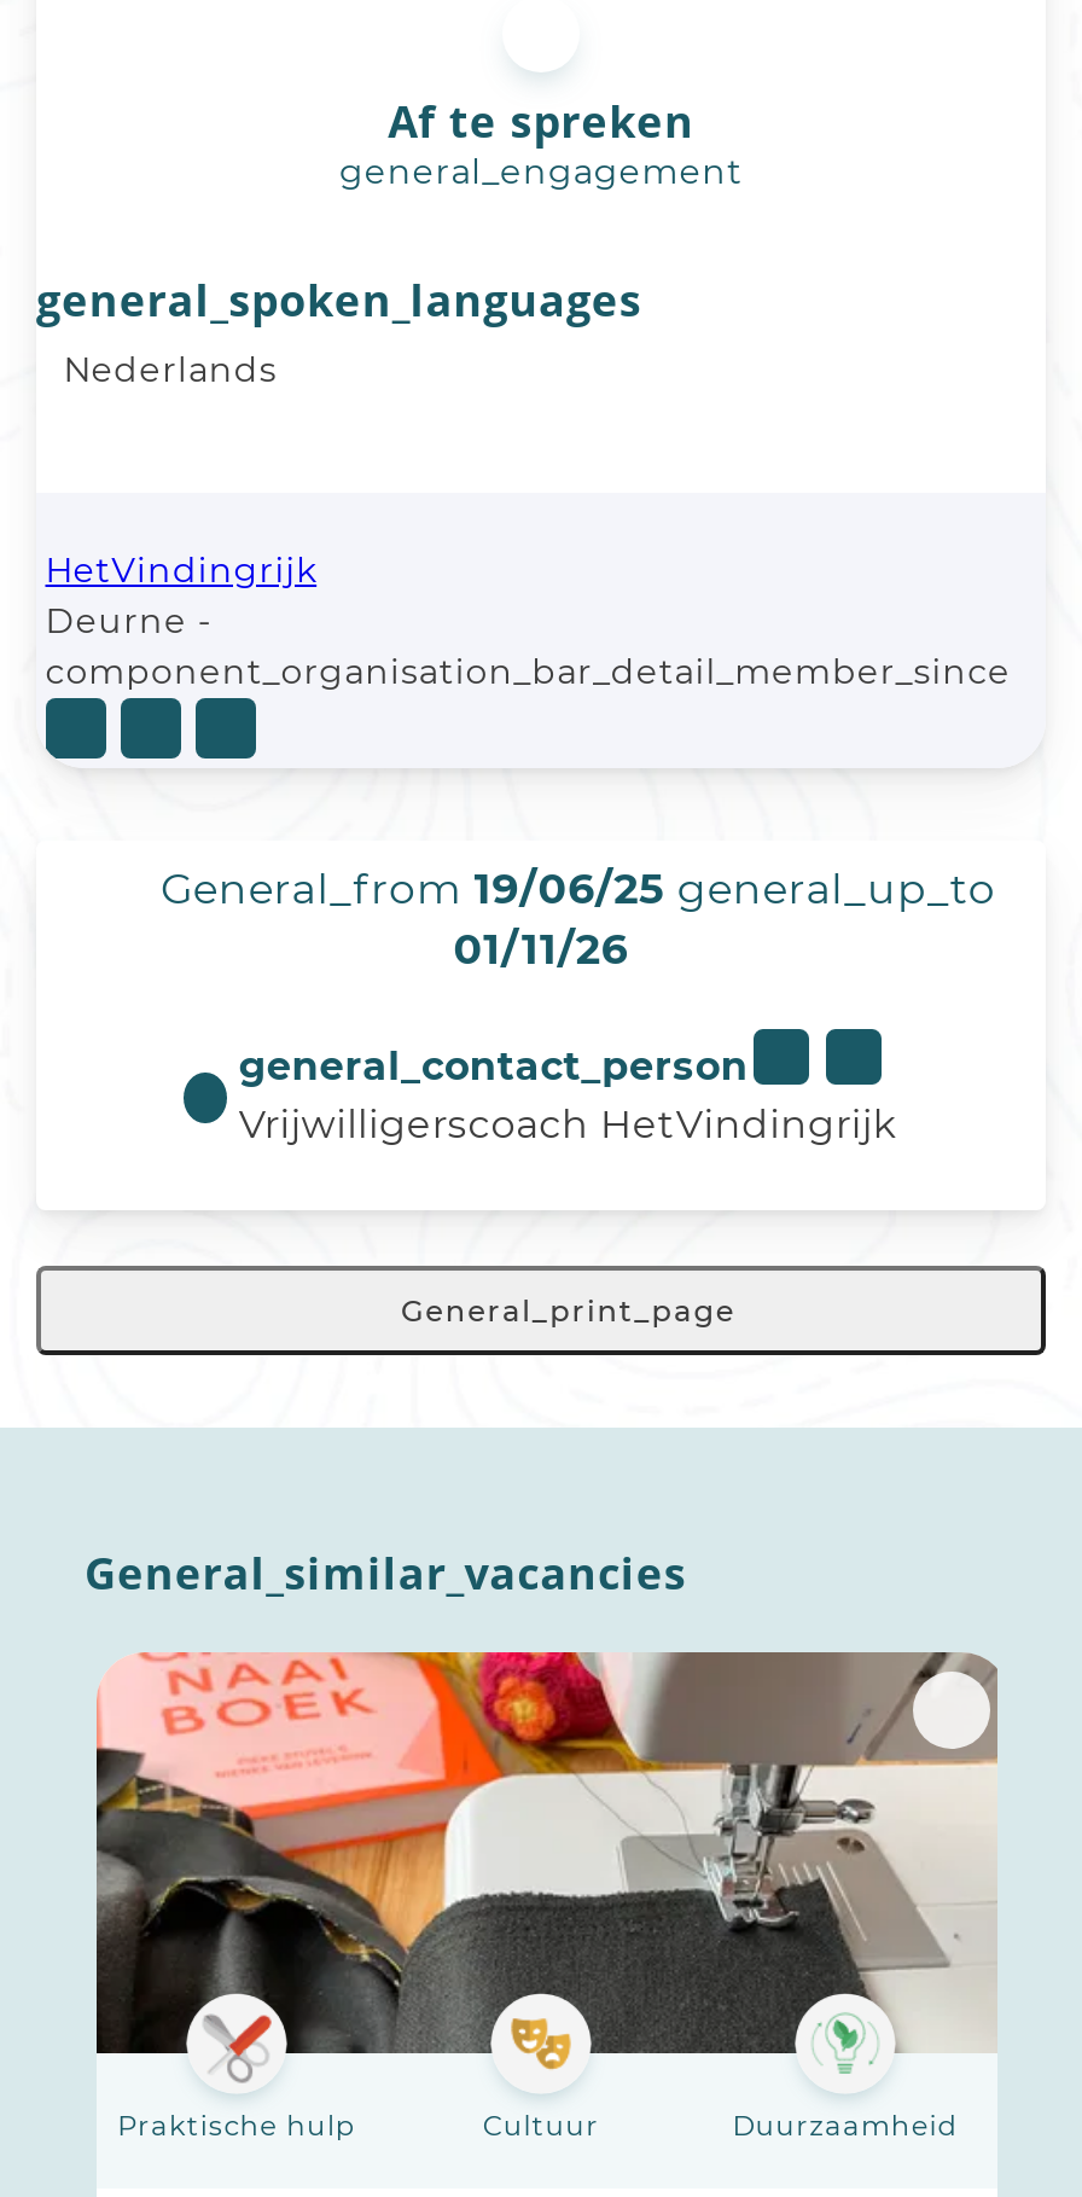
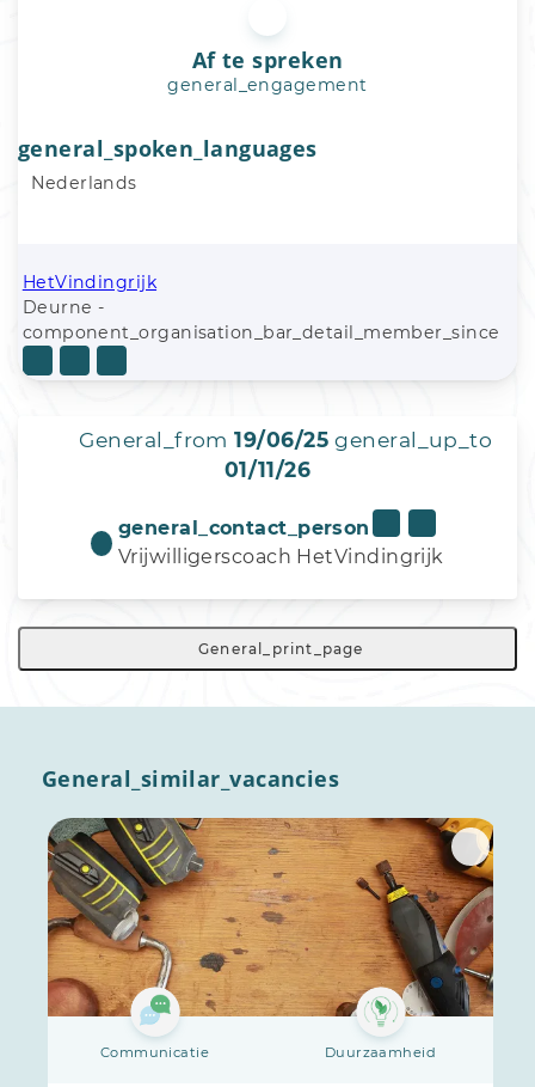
[94,1650,997,2142] [image] | Praktische hulp | Cultuur -> [47,817,494,1060] [image] | Communicatie

